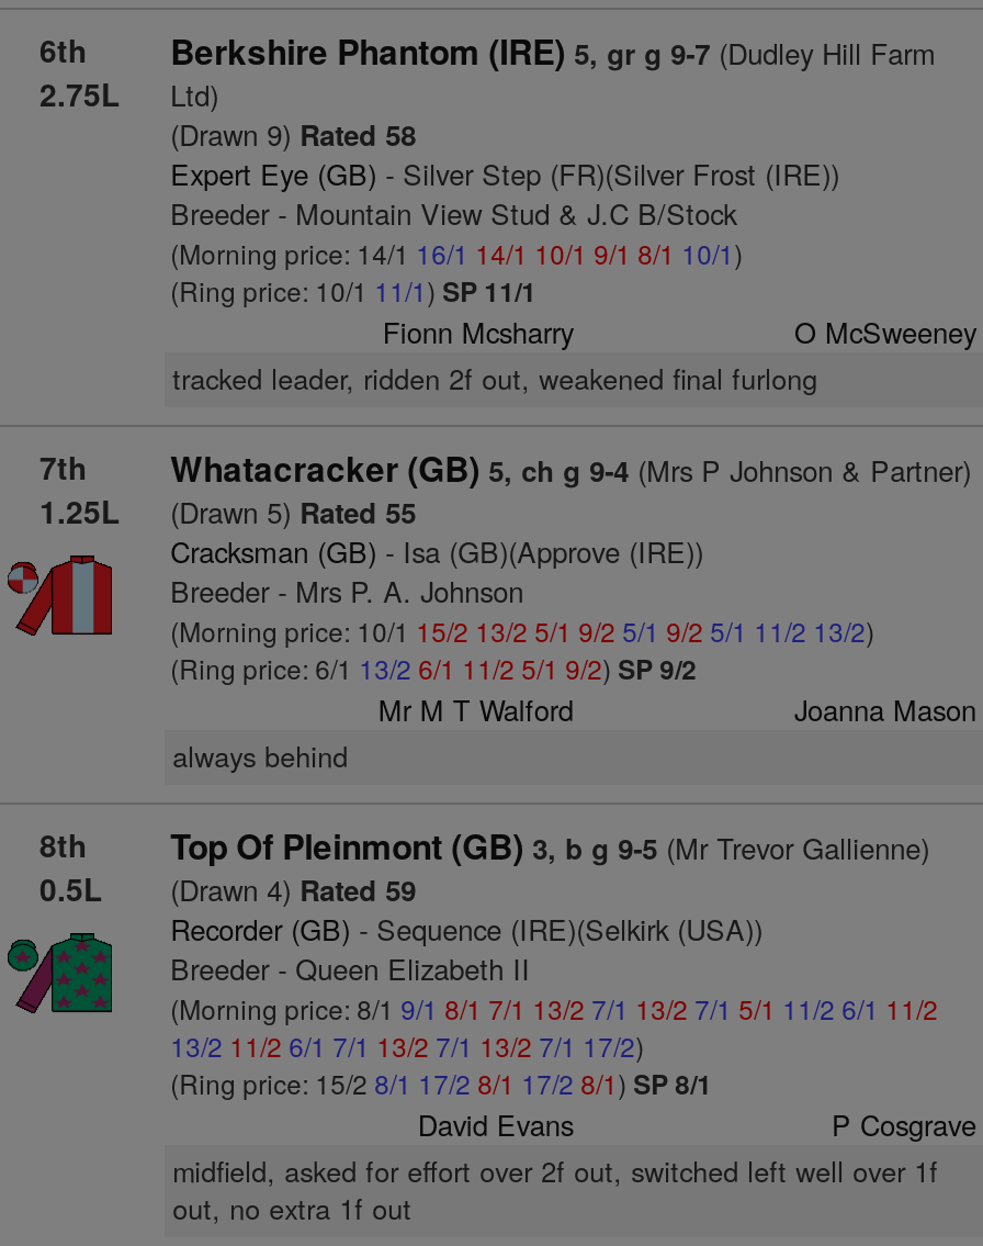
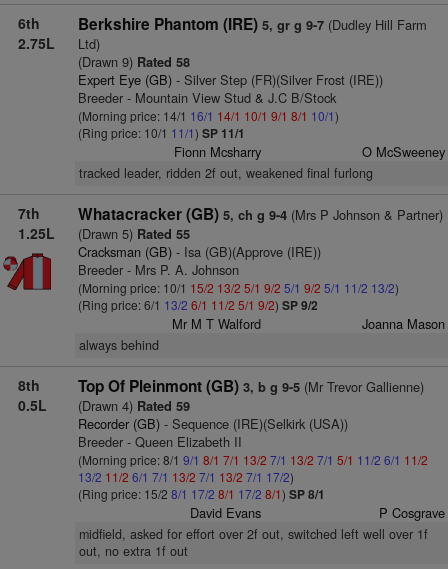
[7,930,114,1015] [image] -> none

